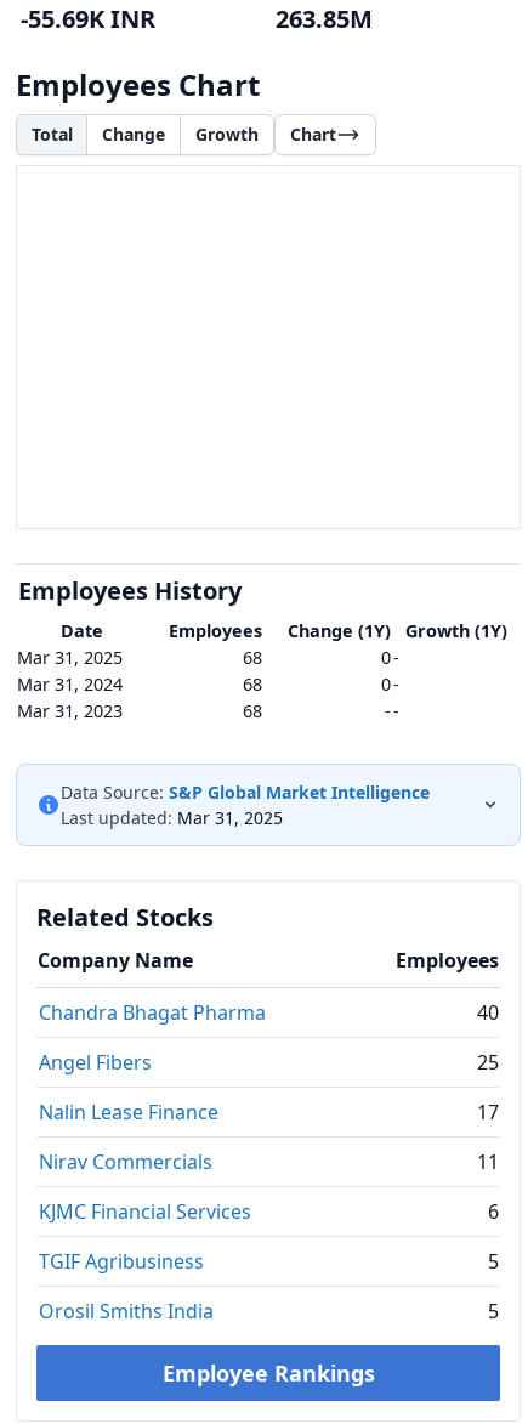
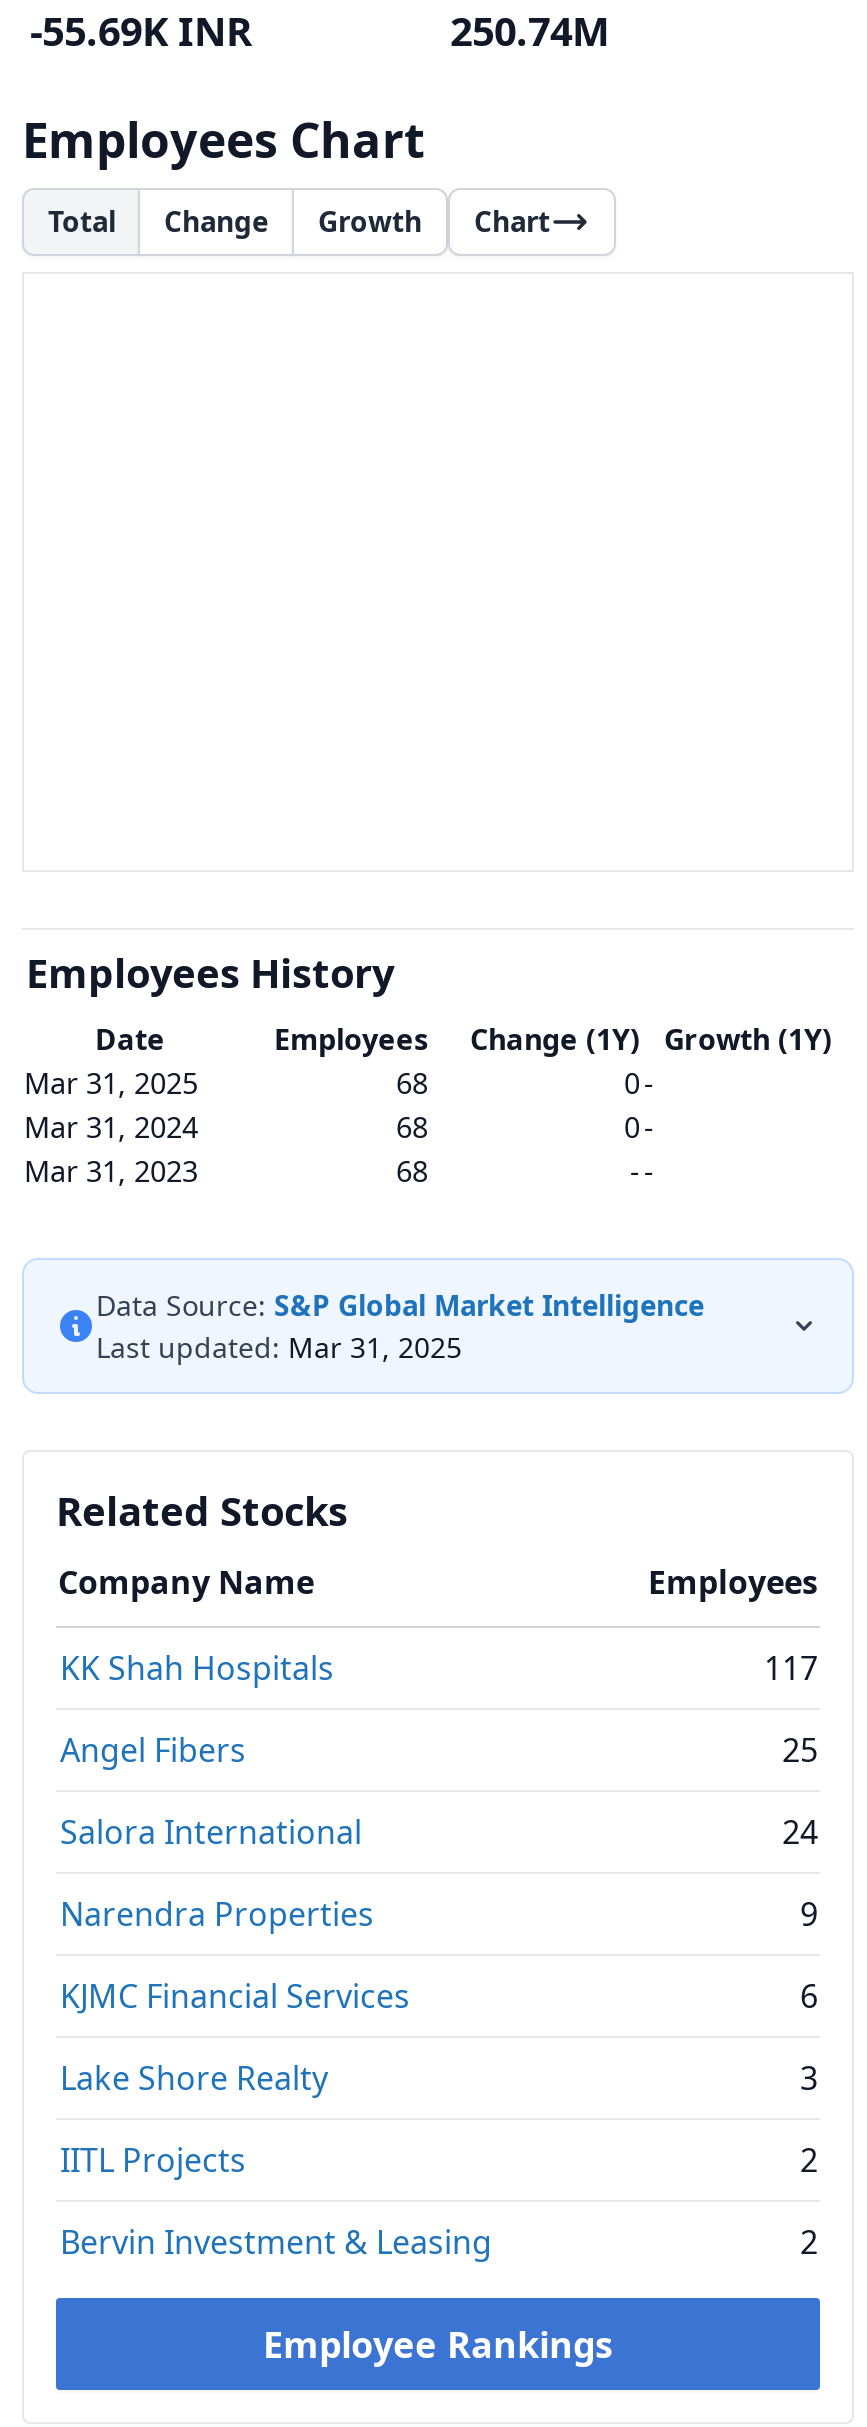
[276,2,373,35] 263.85M -> [450,4,610,58] 250.74M
[39,999,499,1026] Chandra Bhagat Pharma | 40 -> [60,1646,818,1690] KK Shah Hospitals | 117
[39,1099,499,1125] Nalin Lease Finance | 17 -> [60,1810,818,1854] Salora International | 24
[39,1148,499,1175] Nirav Commercials | 11 -> [60,1892,818,1936] Narendra Properties | 9
[39,1248,499,1324] TGIF Agribusiness | 5 | Orosil Smiths India | 5 -> [60,2056,818,2264] Lake Shore Realty | 3 | IITL Projects | 2 | Bervin Investment & Leasing | 2

